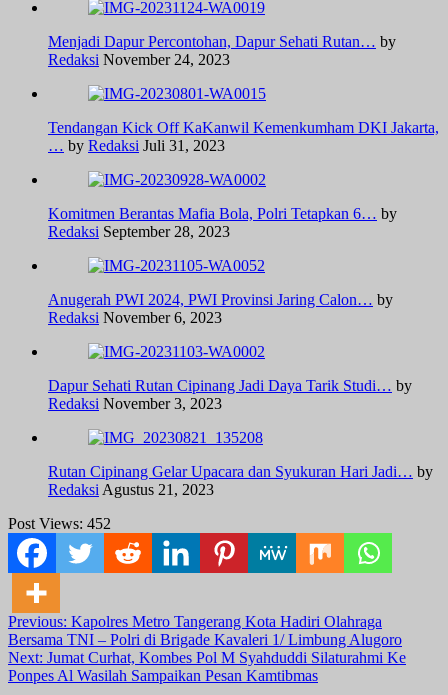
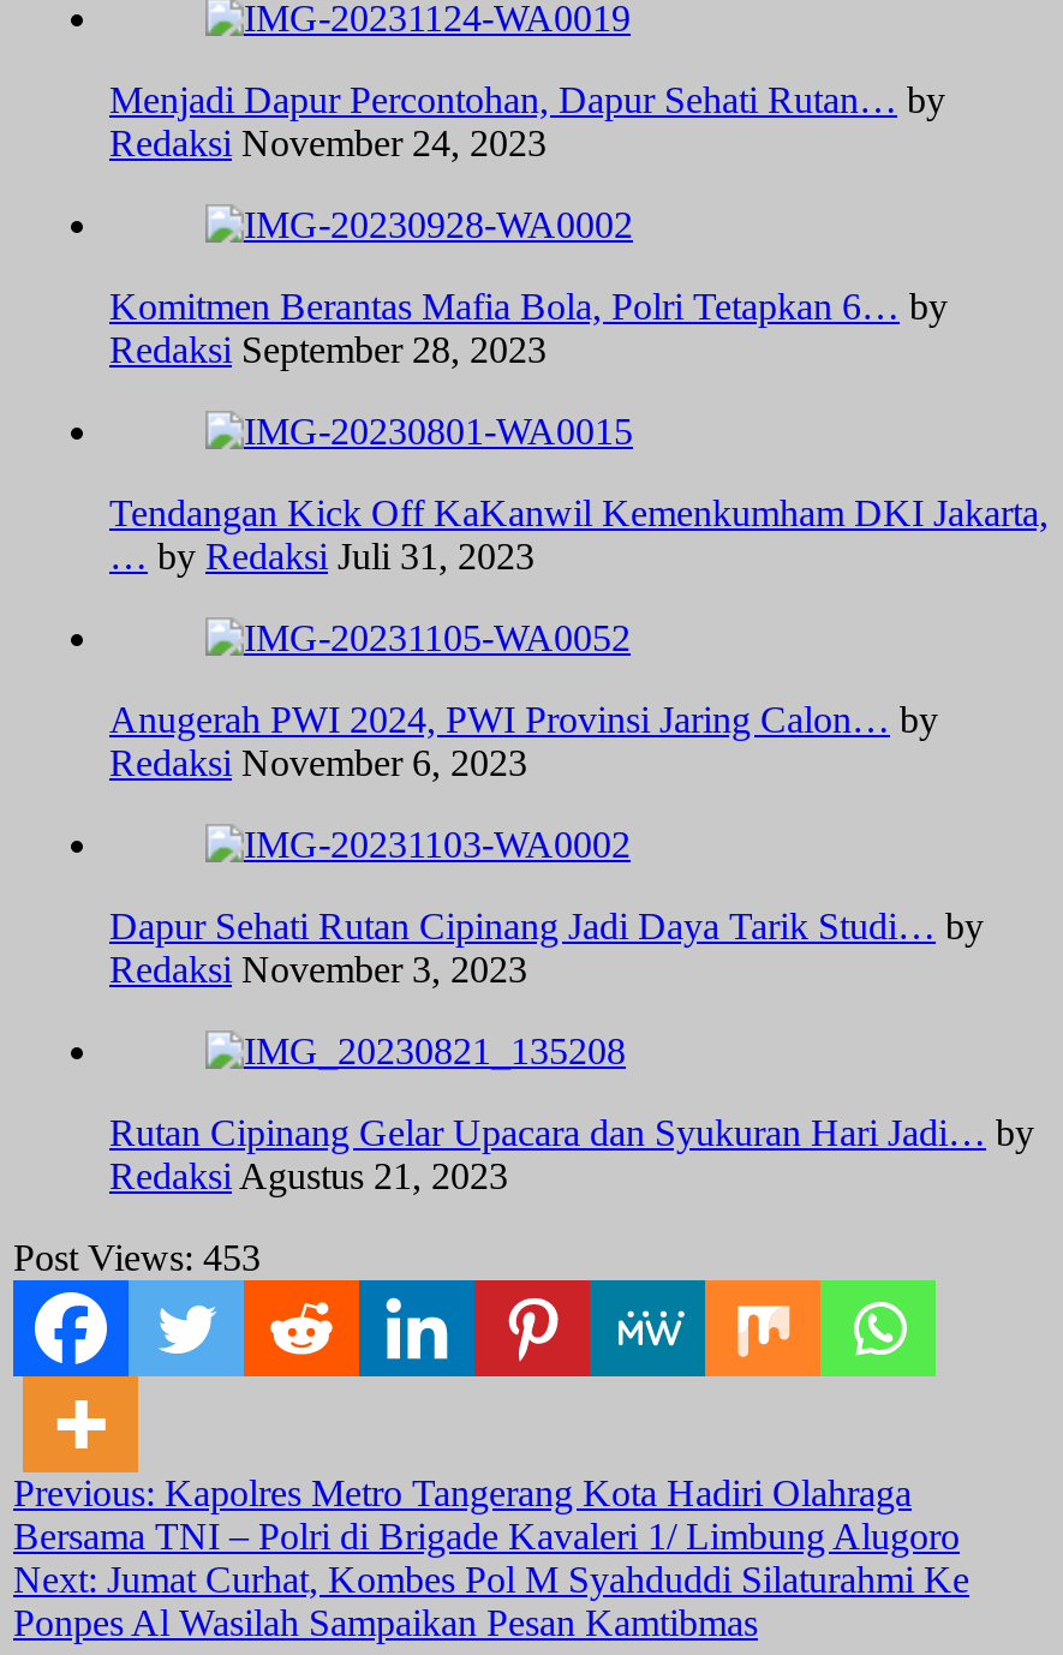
moved [48,119,439,154] -> [109,493,1049,577]: Tendangan Kick Off KaKanwil Kemenkumham DKI Jakarta, | … by Redaksi Juli 31, 2023
moved [48,205,397,240] -> [109,286,948,370]: Komitmen Berantas Mafia Bola, Polri Tetapkan 6… by | Redaksi September 28, 2023
[8,515,111,532] Post Views: 452 -> [13,1238,261,1278] Post Views: 453

